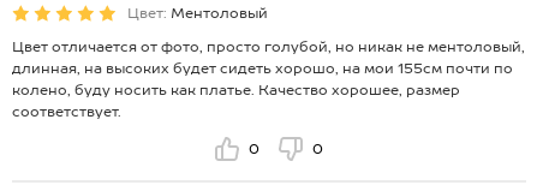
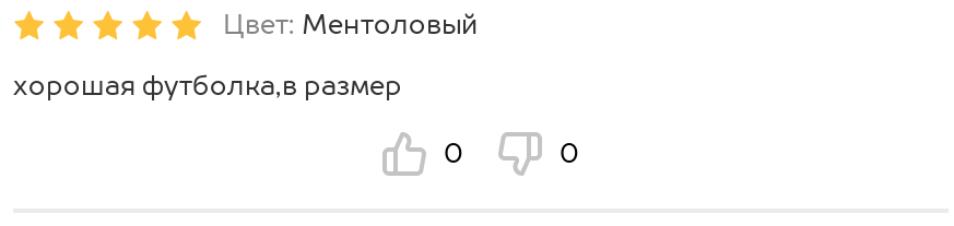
[12,38,525,120] Цвет отличается от фото, просто голубой, но никак не ментоловый, | длинная, на высоких будет сидеть хорошо, на мои 155см почти по | колено, буду носить как платье. Качество хорошее, размер | соответствует. -> [13,70,402,100] хорошая футболка,в размер

